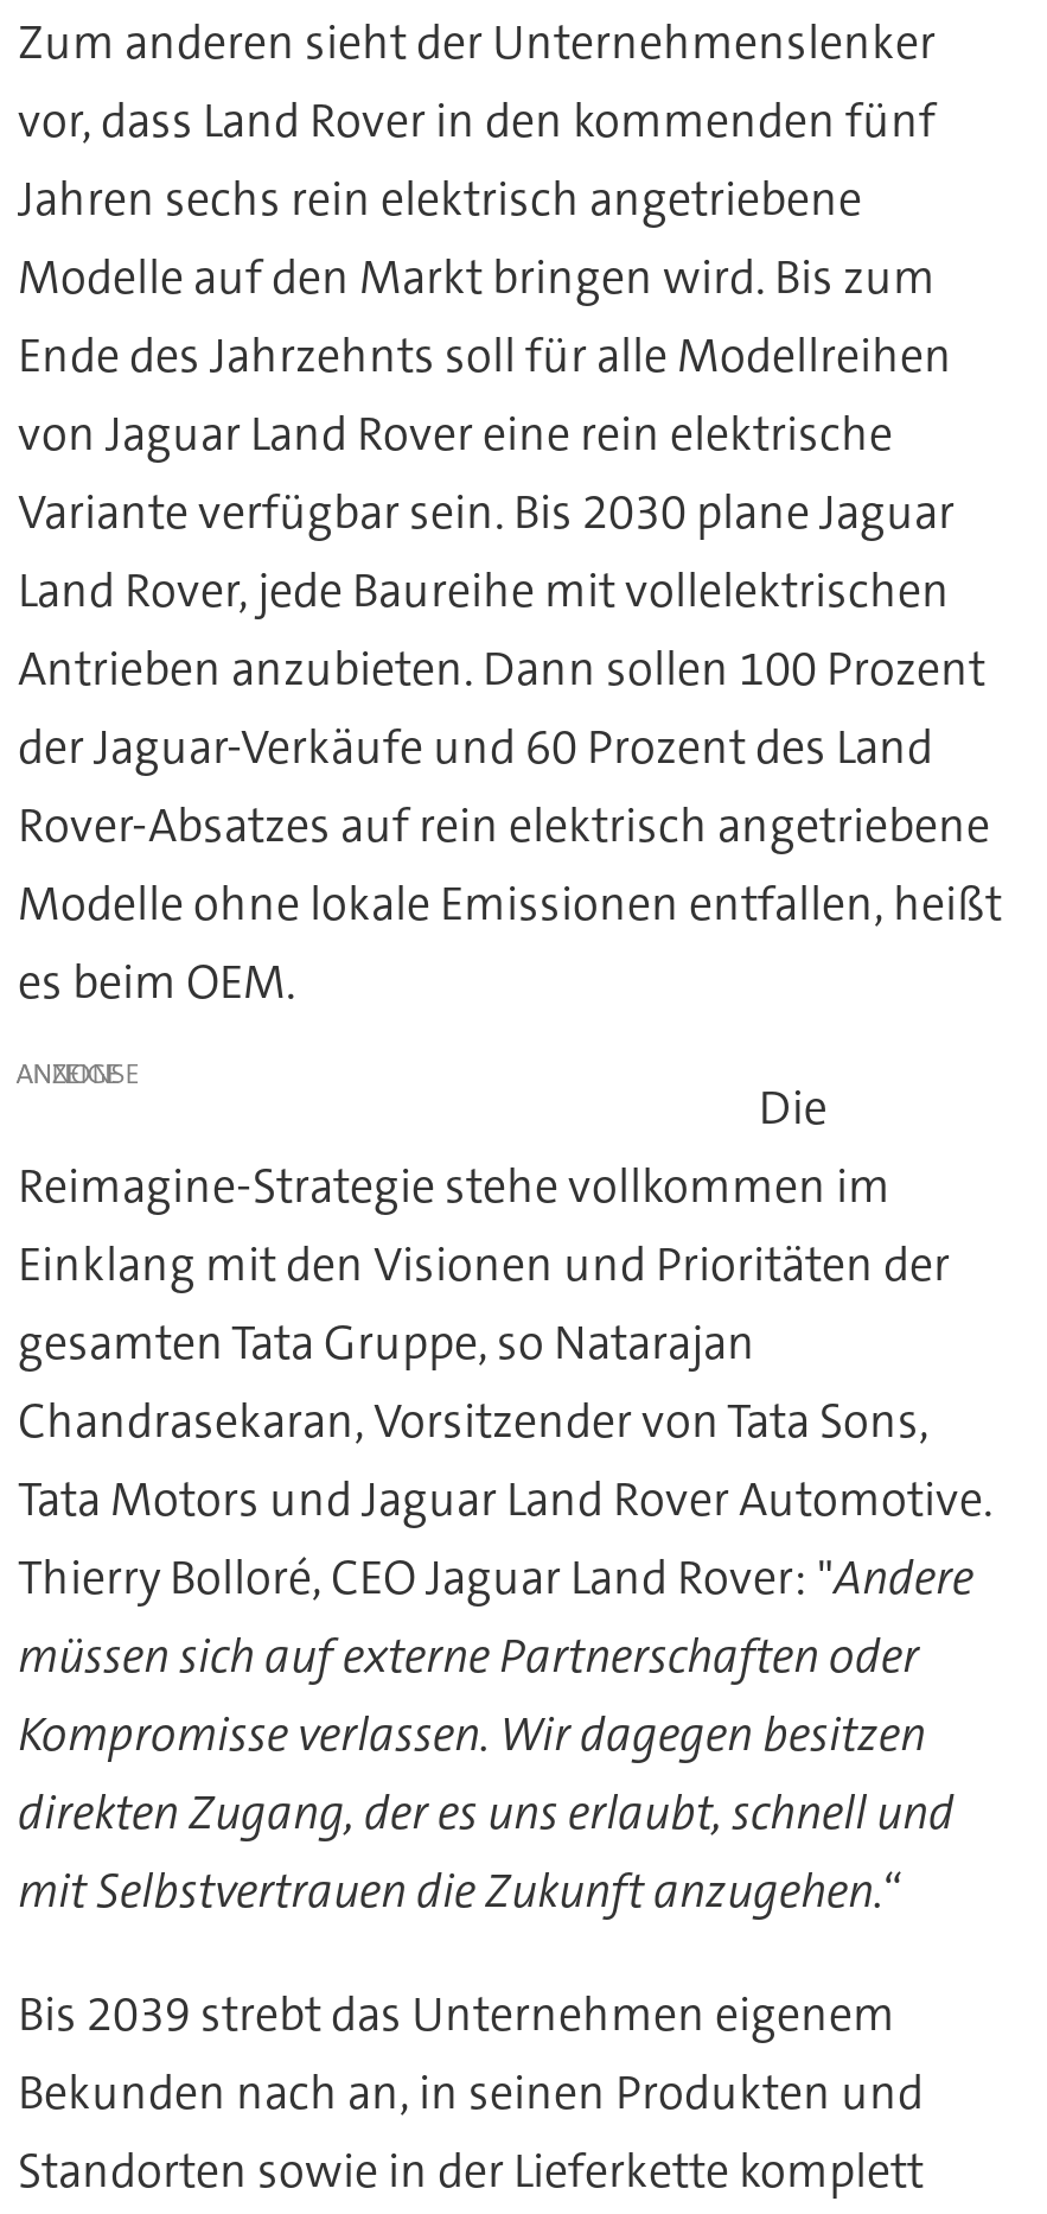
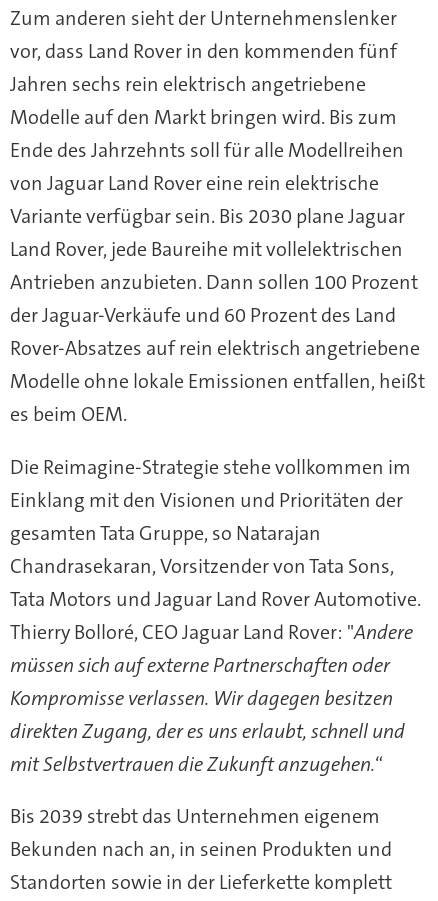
[16,1054,890,1215] ANZEIGE | Die | Reimagine-Strategie stehe vollkommen im -> [10,454,411,480] Die Reimagine-Strategie stehe vollkommen im

